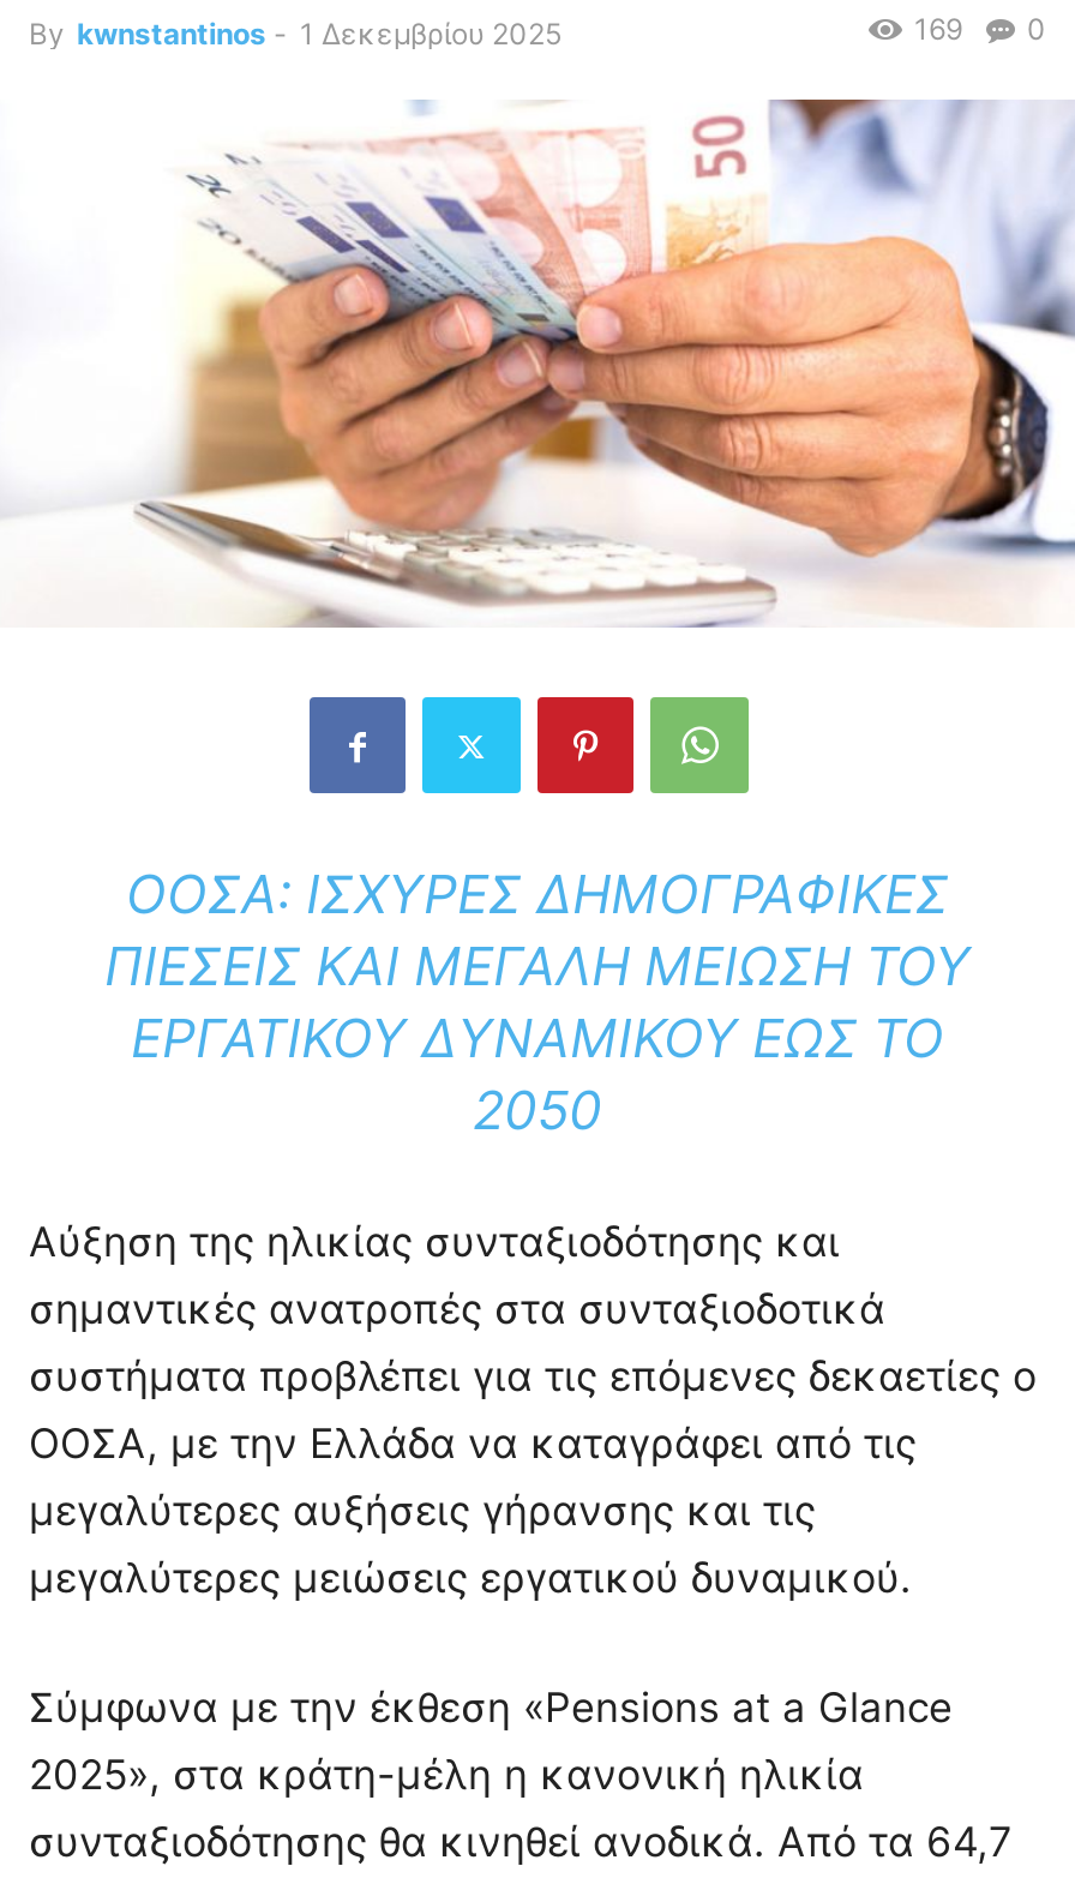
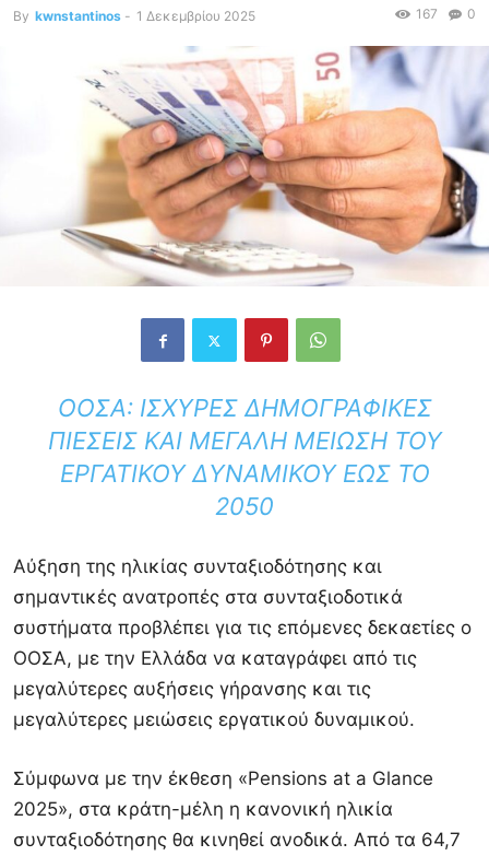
[914,11,1046,47] 169 0 -> [416,5,476,22] 167 0

